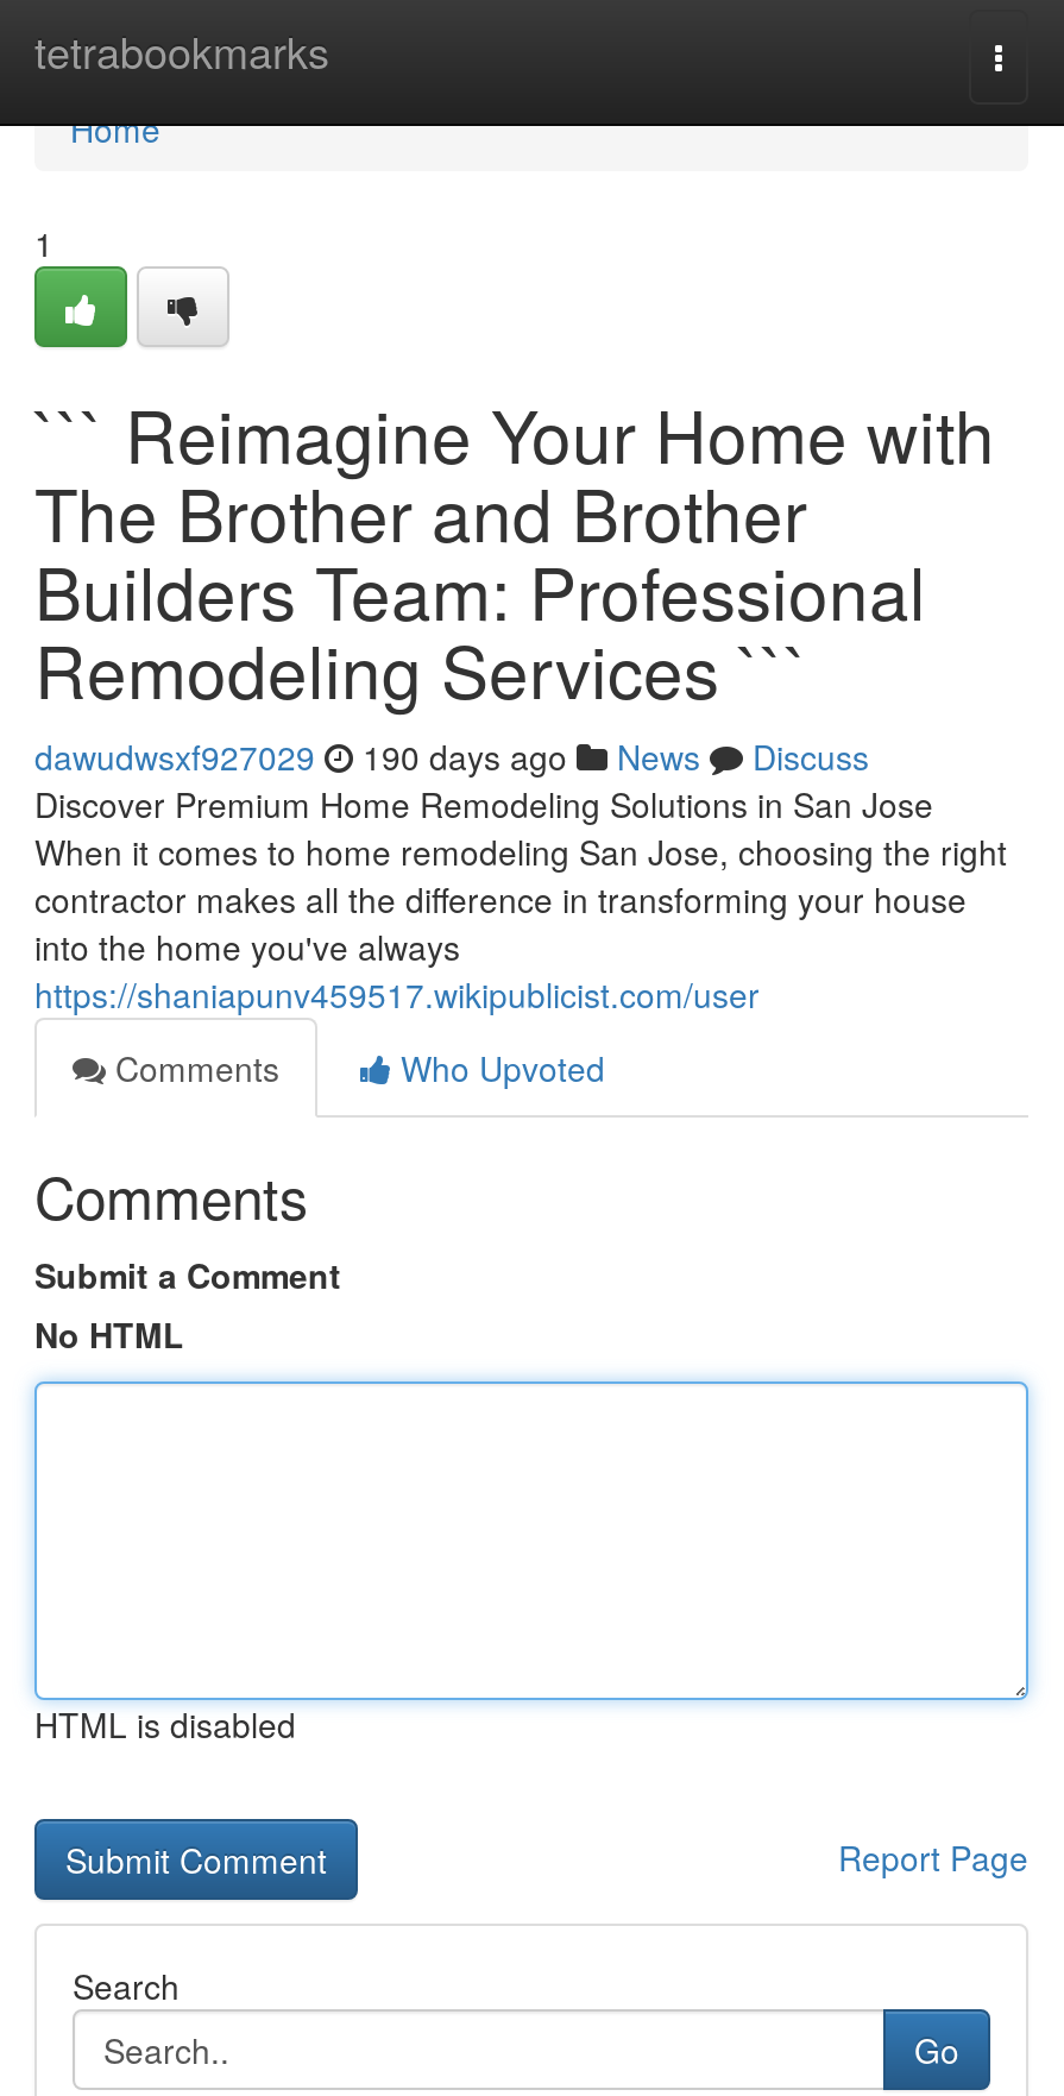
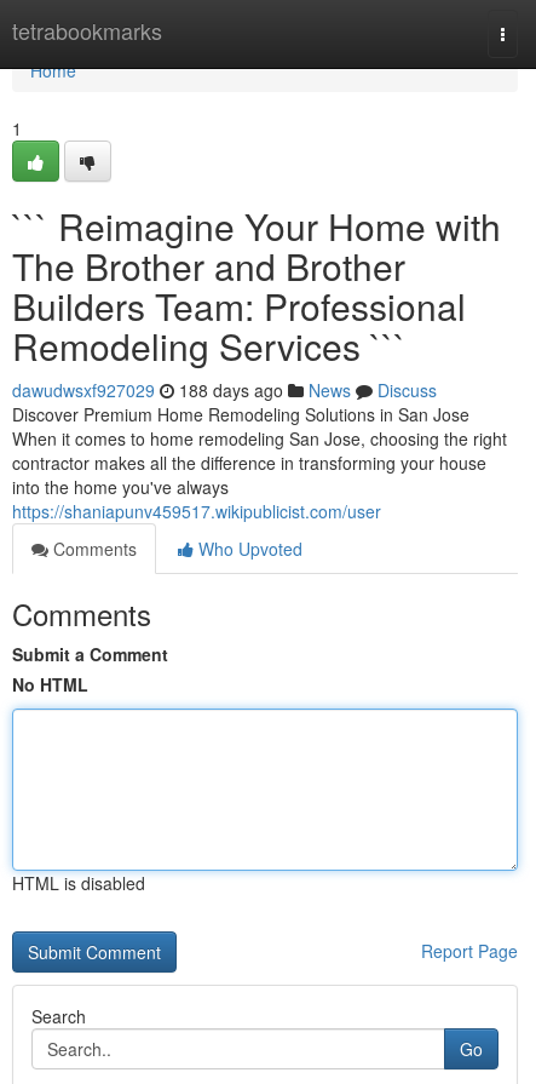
[34,732,869,780] dawudwsxf927029 190 days ago News Discuss -> [12,378,437,402] dawudwsxf927029 188 days ago News Discuss

